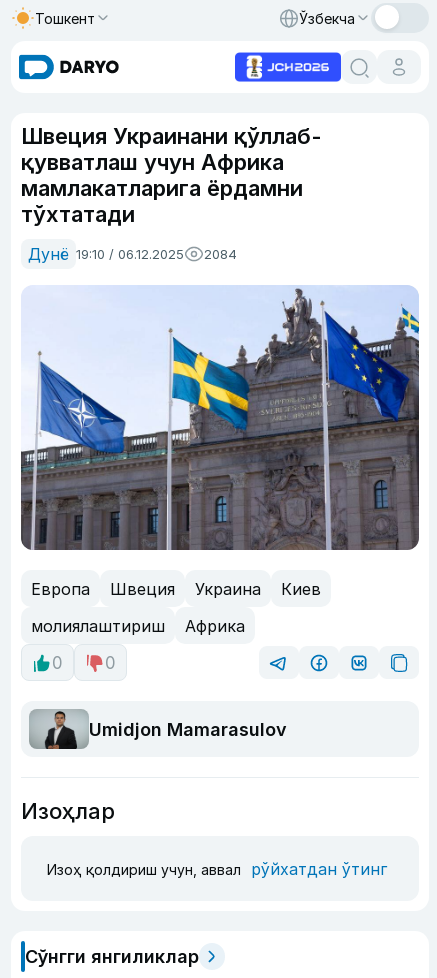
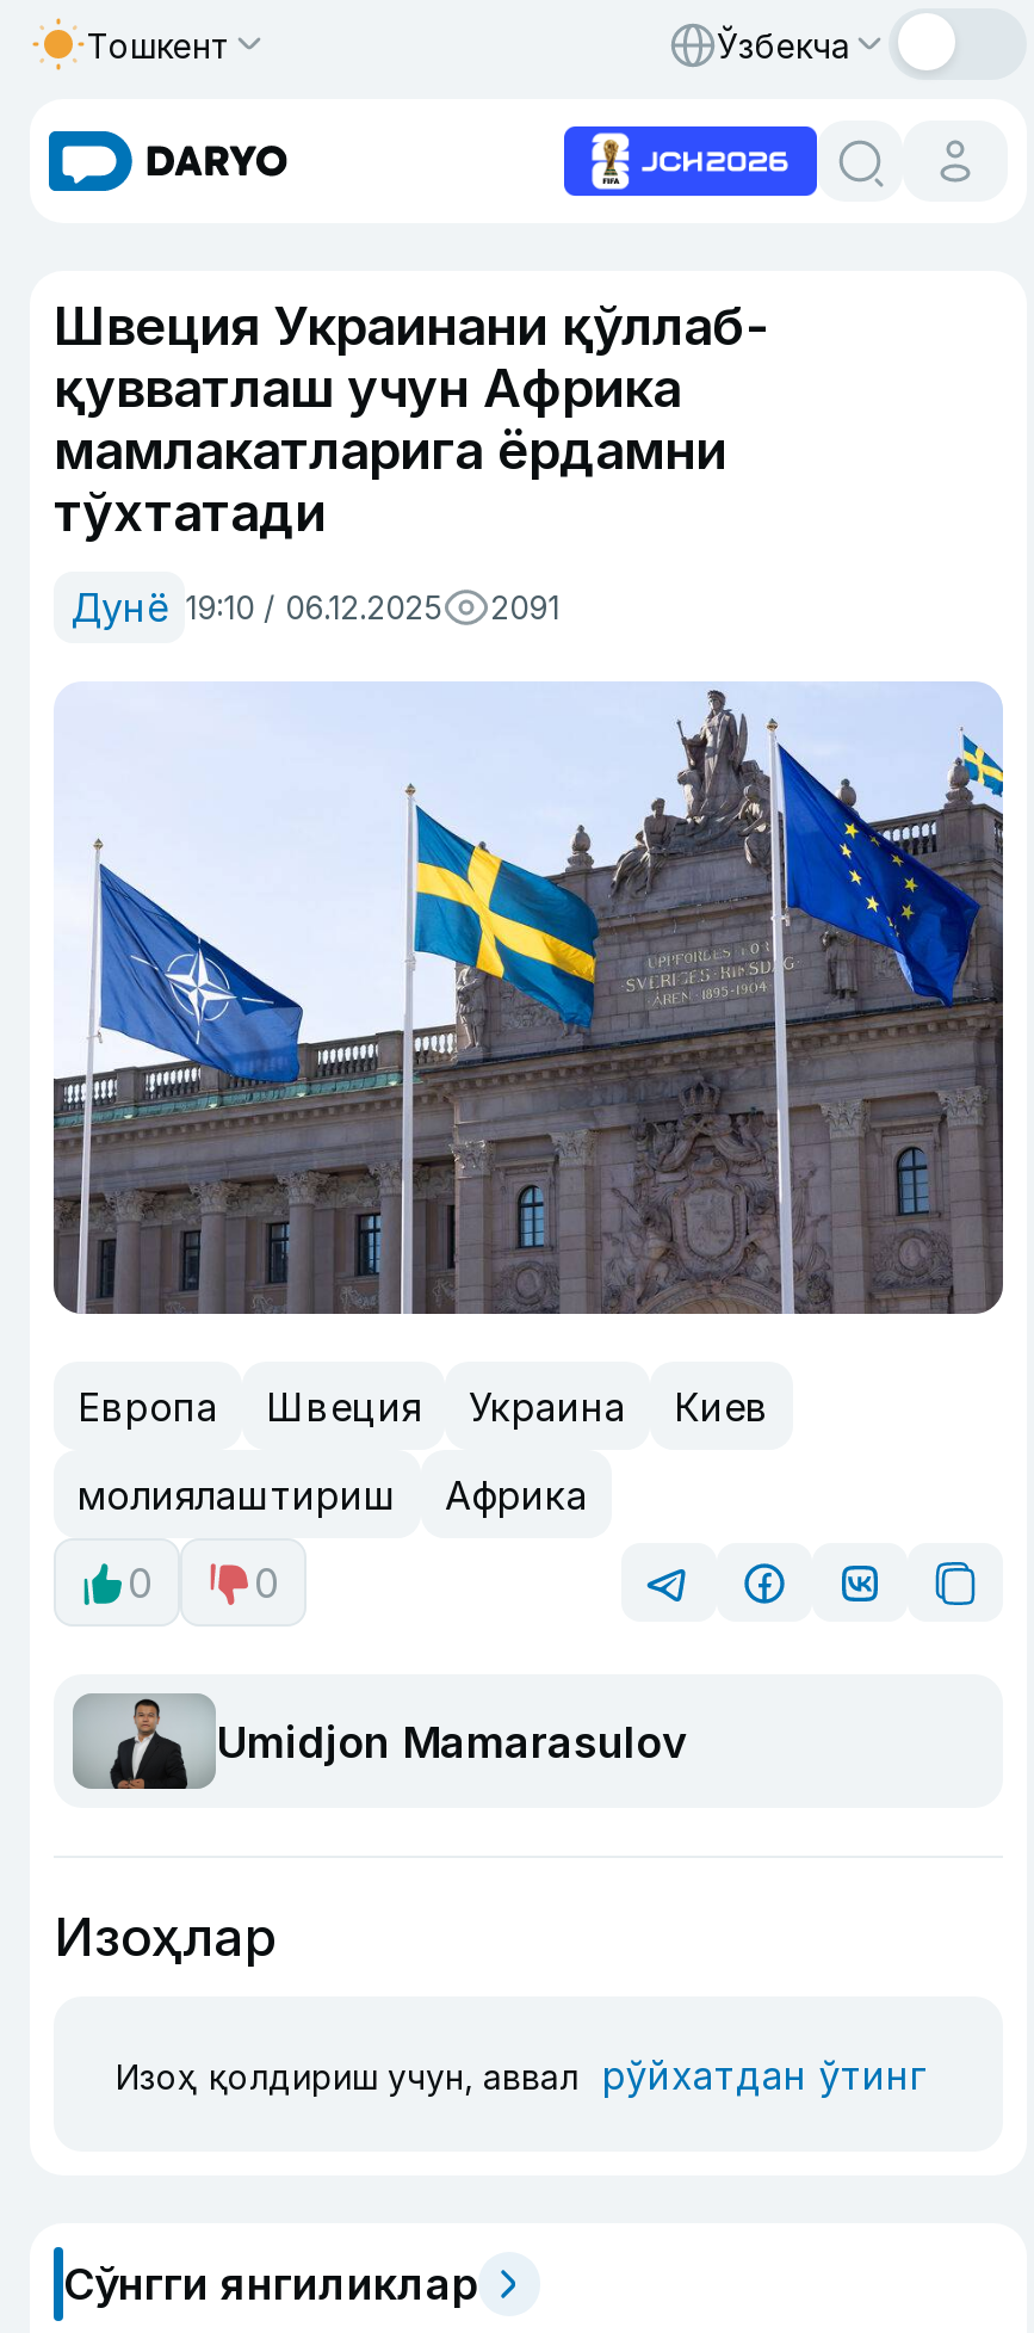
[28,244,237,264] Дунё 19:10 / 06.12.2025 2084 -> [70,584,559,631] Дунё 19:10 / 06.12.2025 2091

